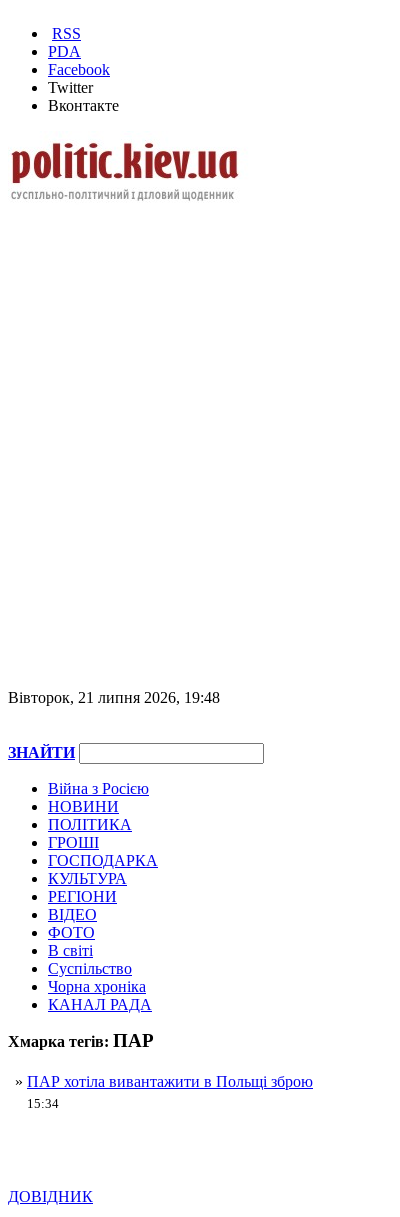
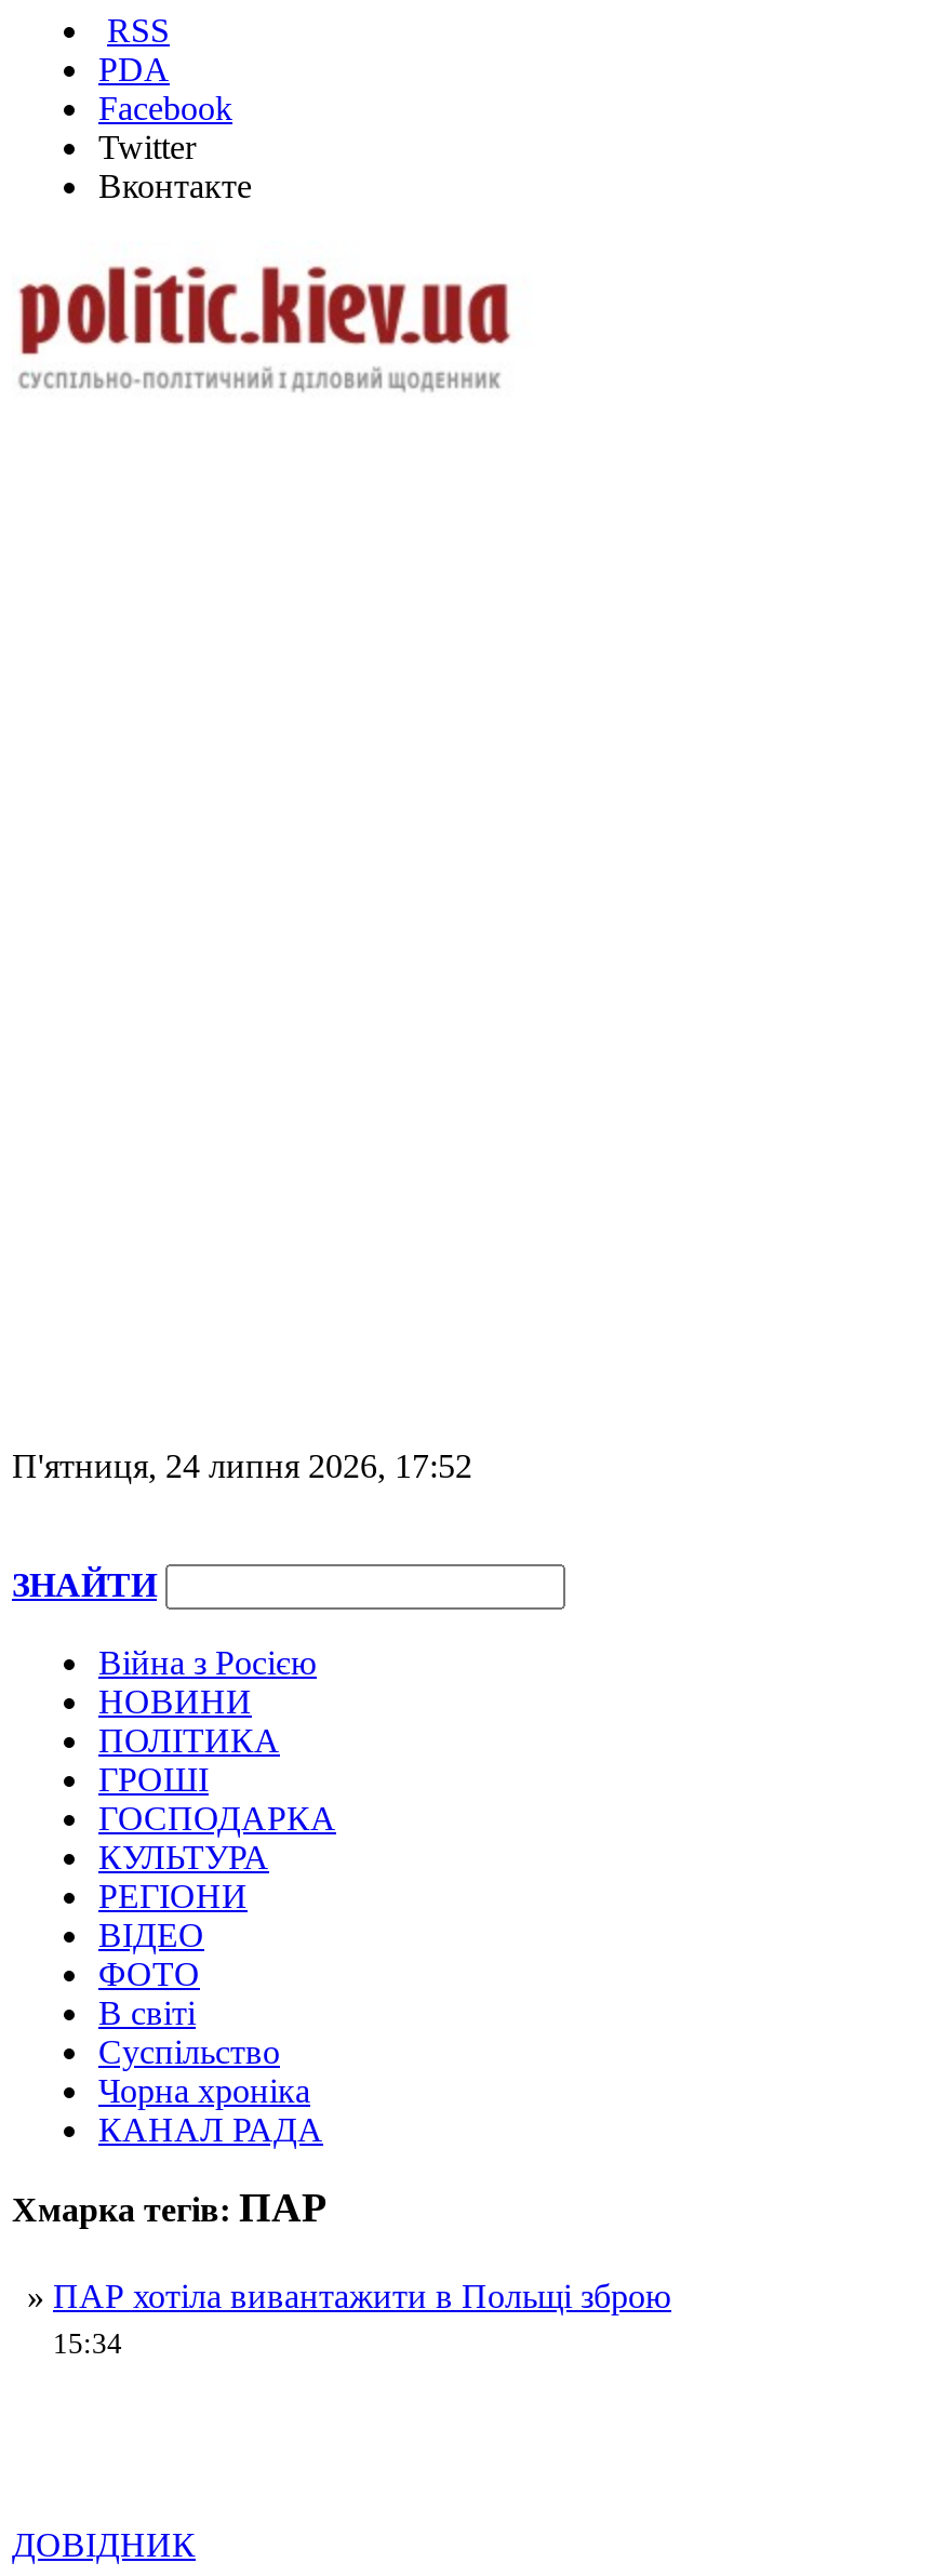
[8,689,220,706] Вівторок, 21 липня 2026, 19:48 -> [12,1447,472,1484] П'ятниця, 24 липня 2026, 17:52

